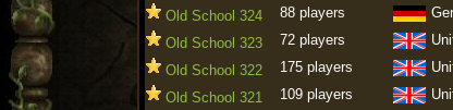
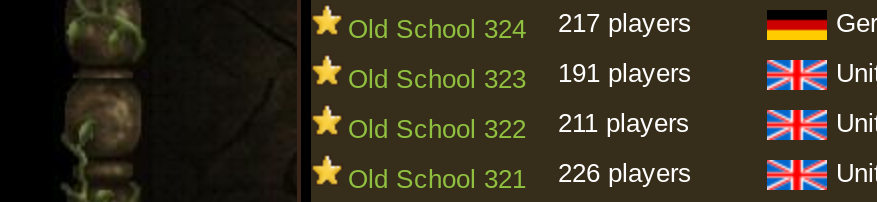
[165,4,345,24] Old School 324 88 players -> [348,8,692,44] Old School 324 217 players
[165,32,345,51] Old School 323 72 players -> [348,58,692,94] Old School 323 191 players
[165,59,352,78] Old School 322 175 players -> [348,108,690,144] Old School 322 211 players
[165,86,352,106] Old School 321 109 players -> [348,158,692,194] Old School 321 226 players

